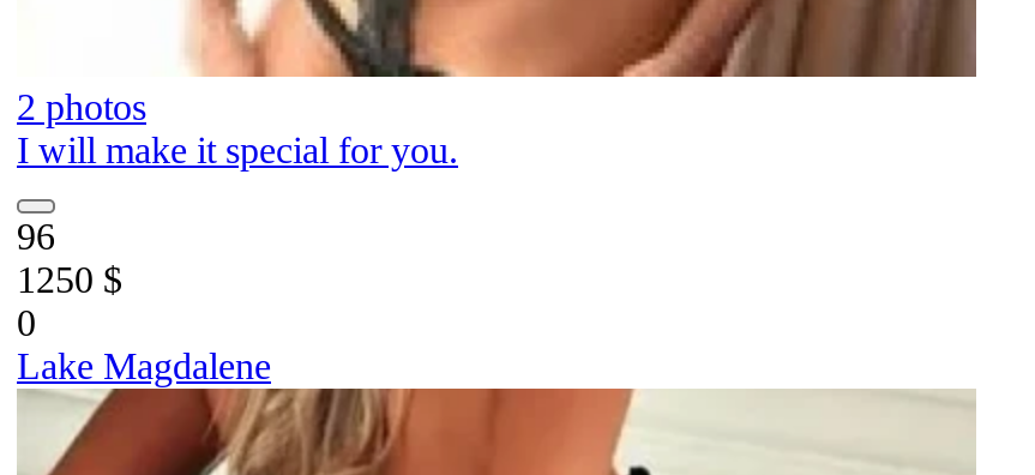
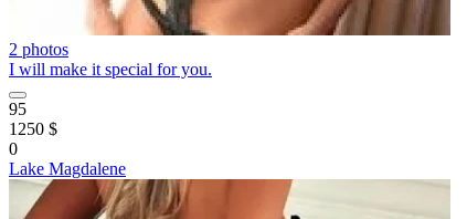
[17,216,55,257] 96 -> [9,100,26,118] 95

